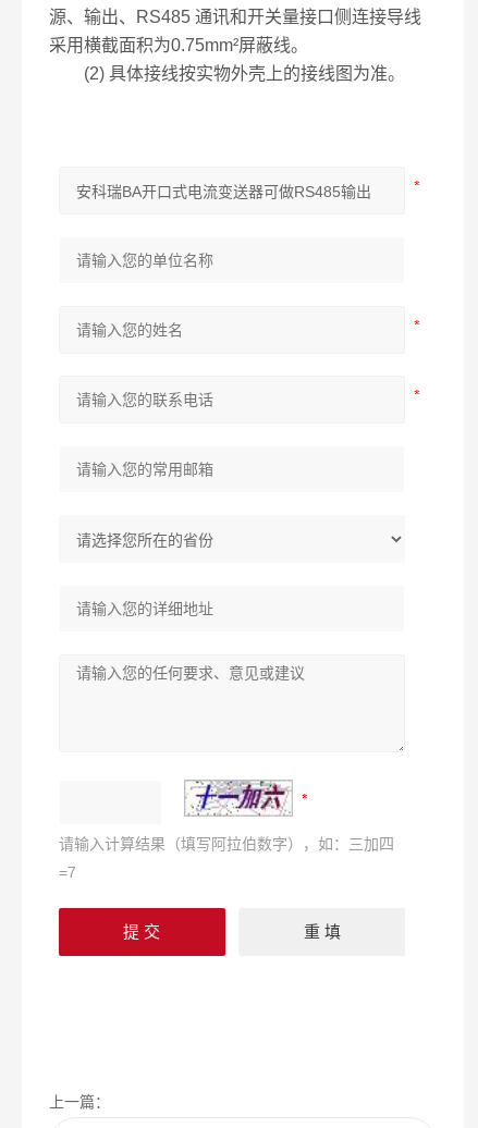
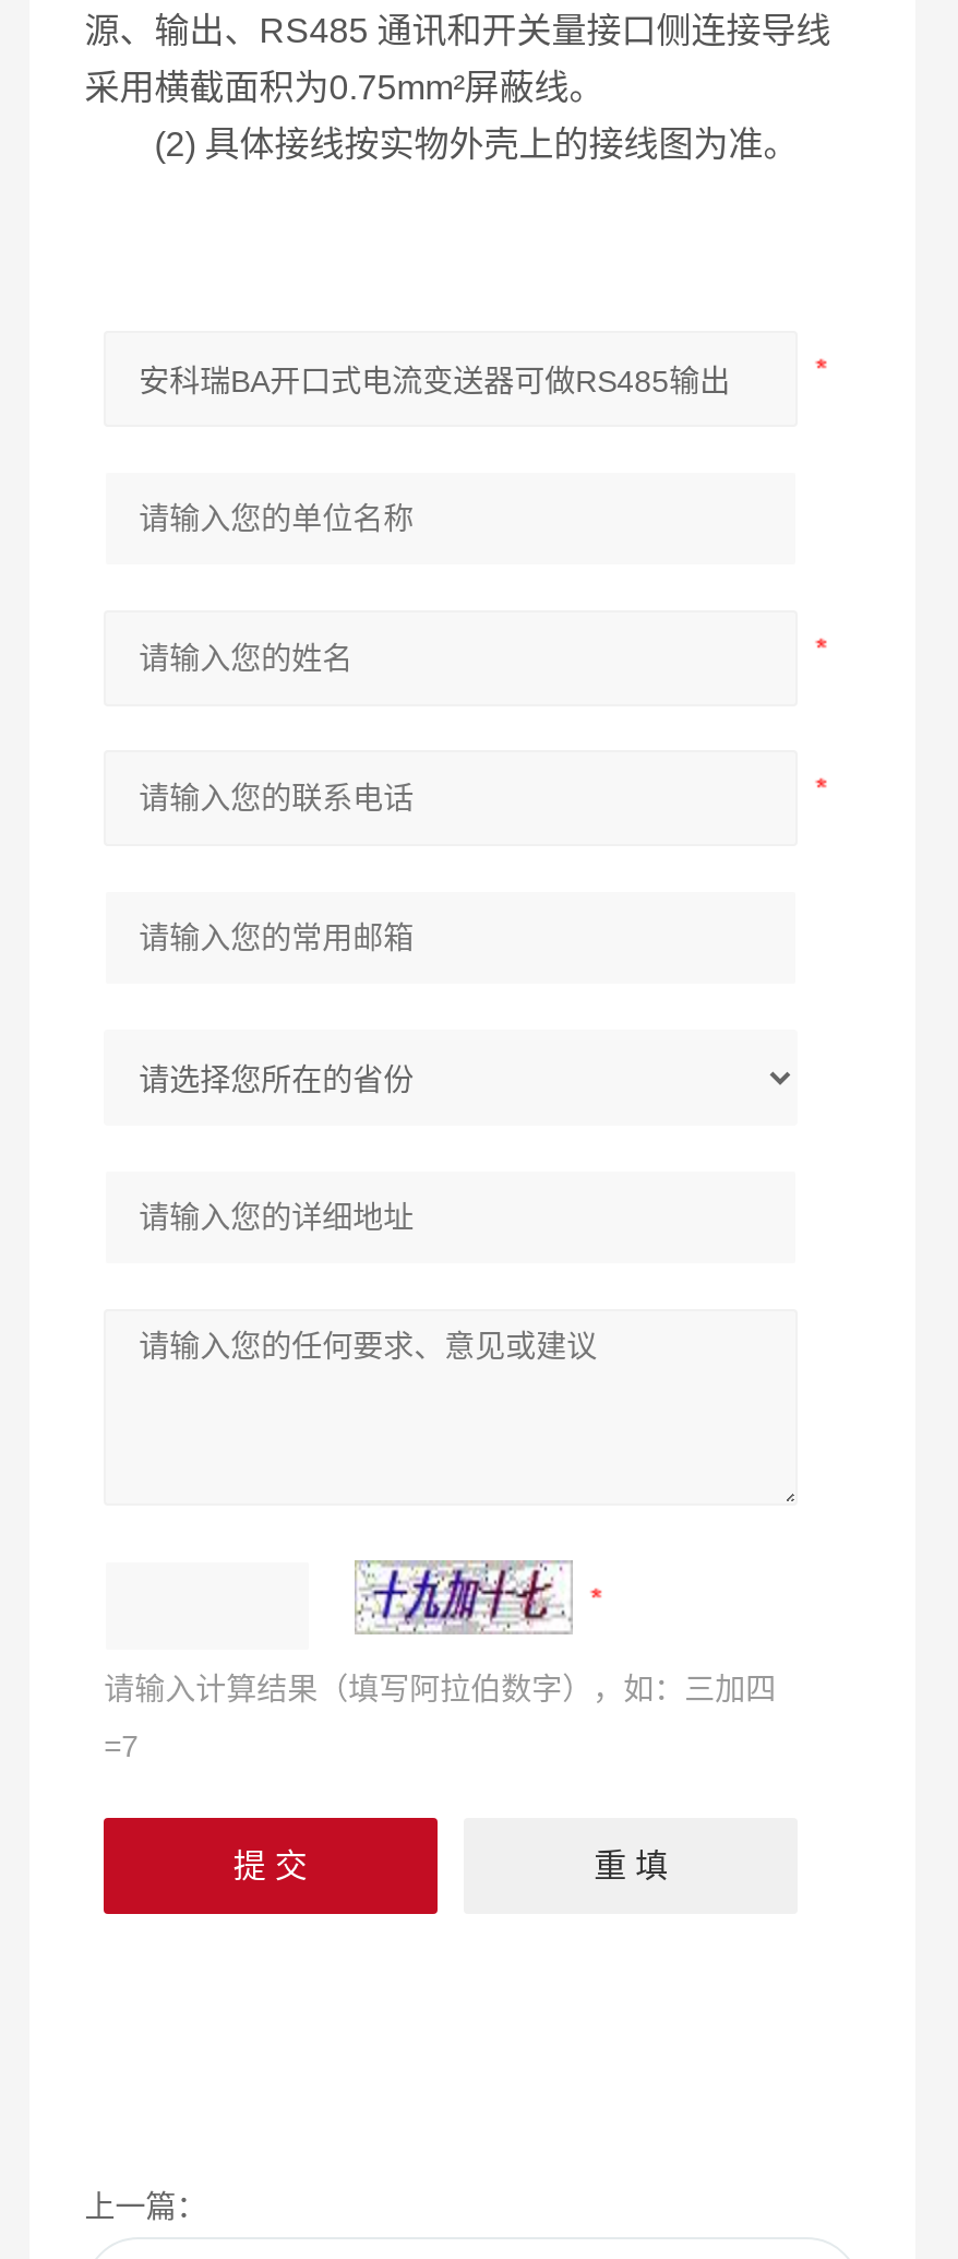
[185,781,290,816] [image] -> [355,1562,566,1632] [image]

